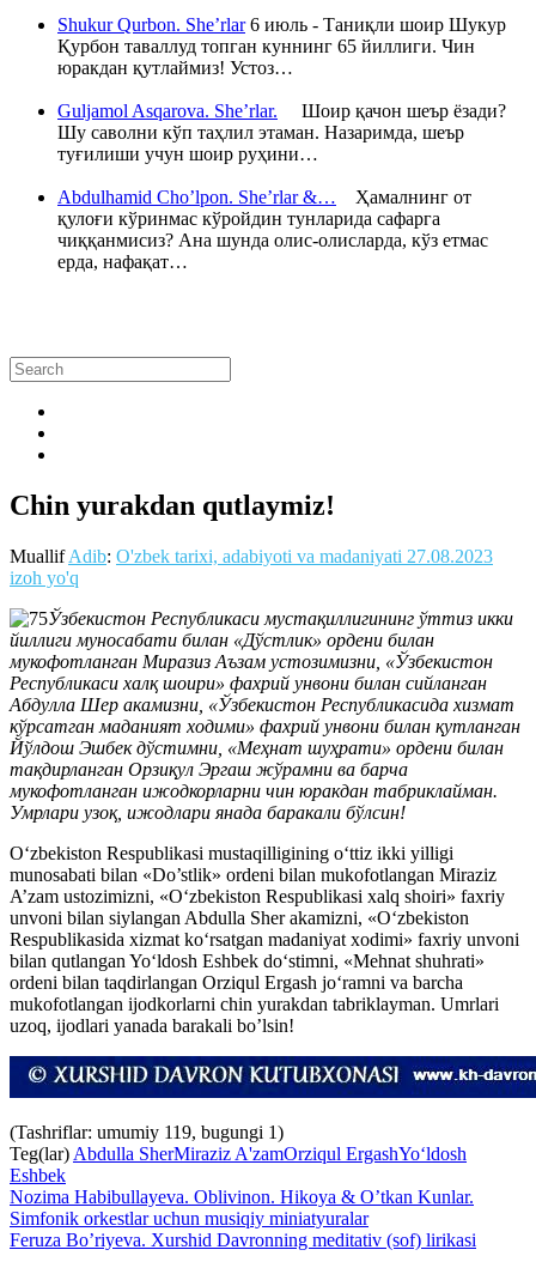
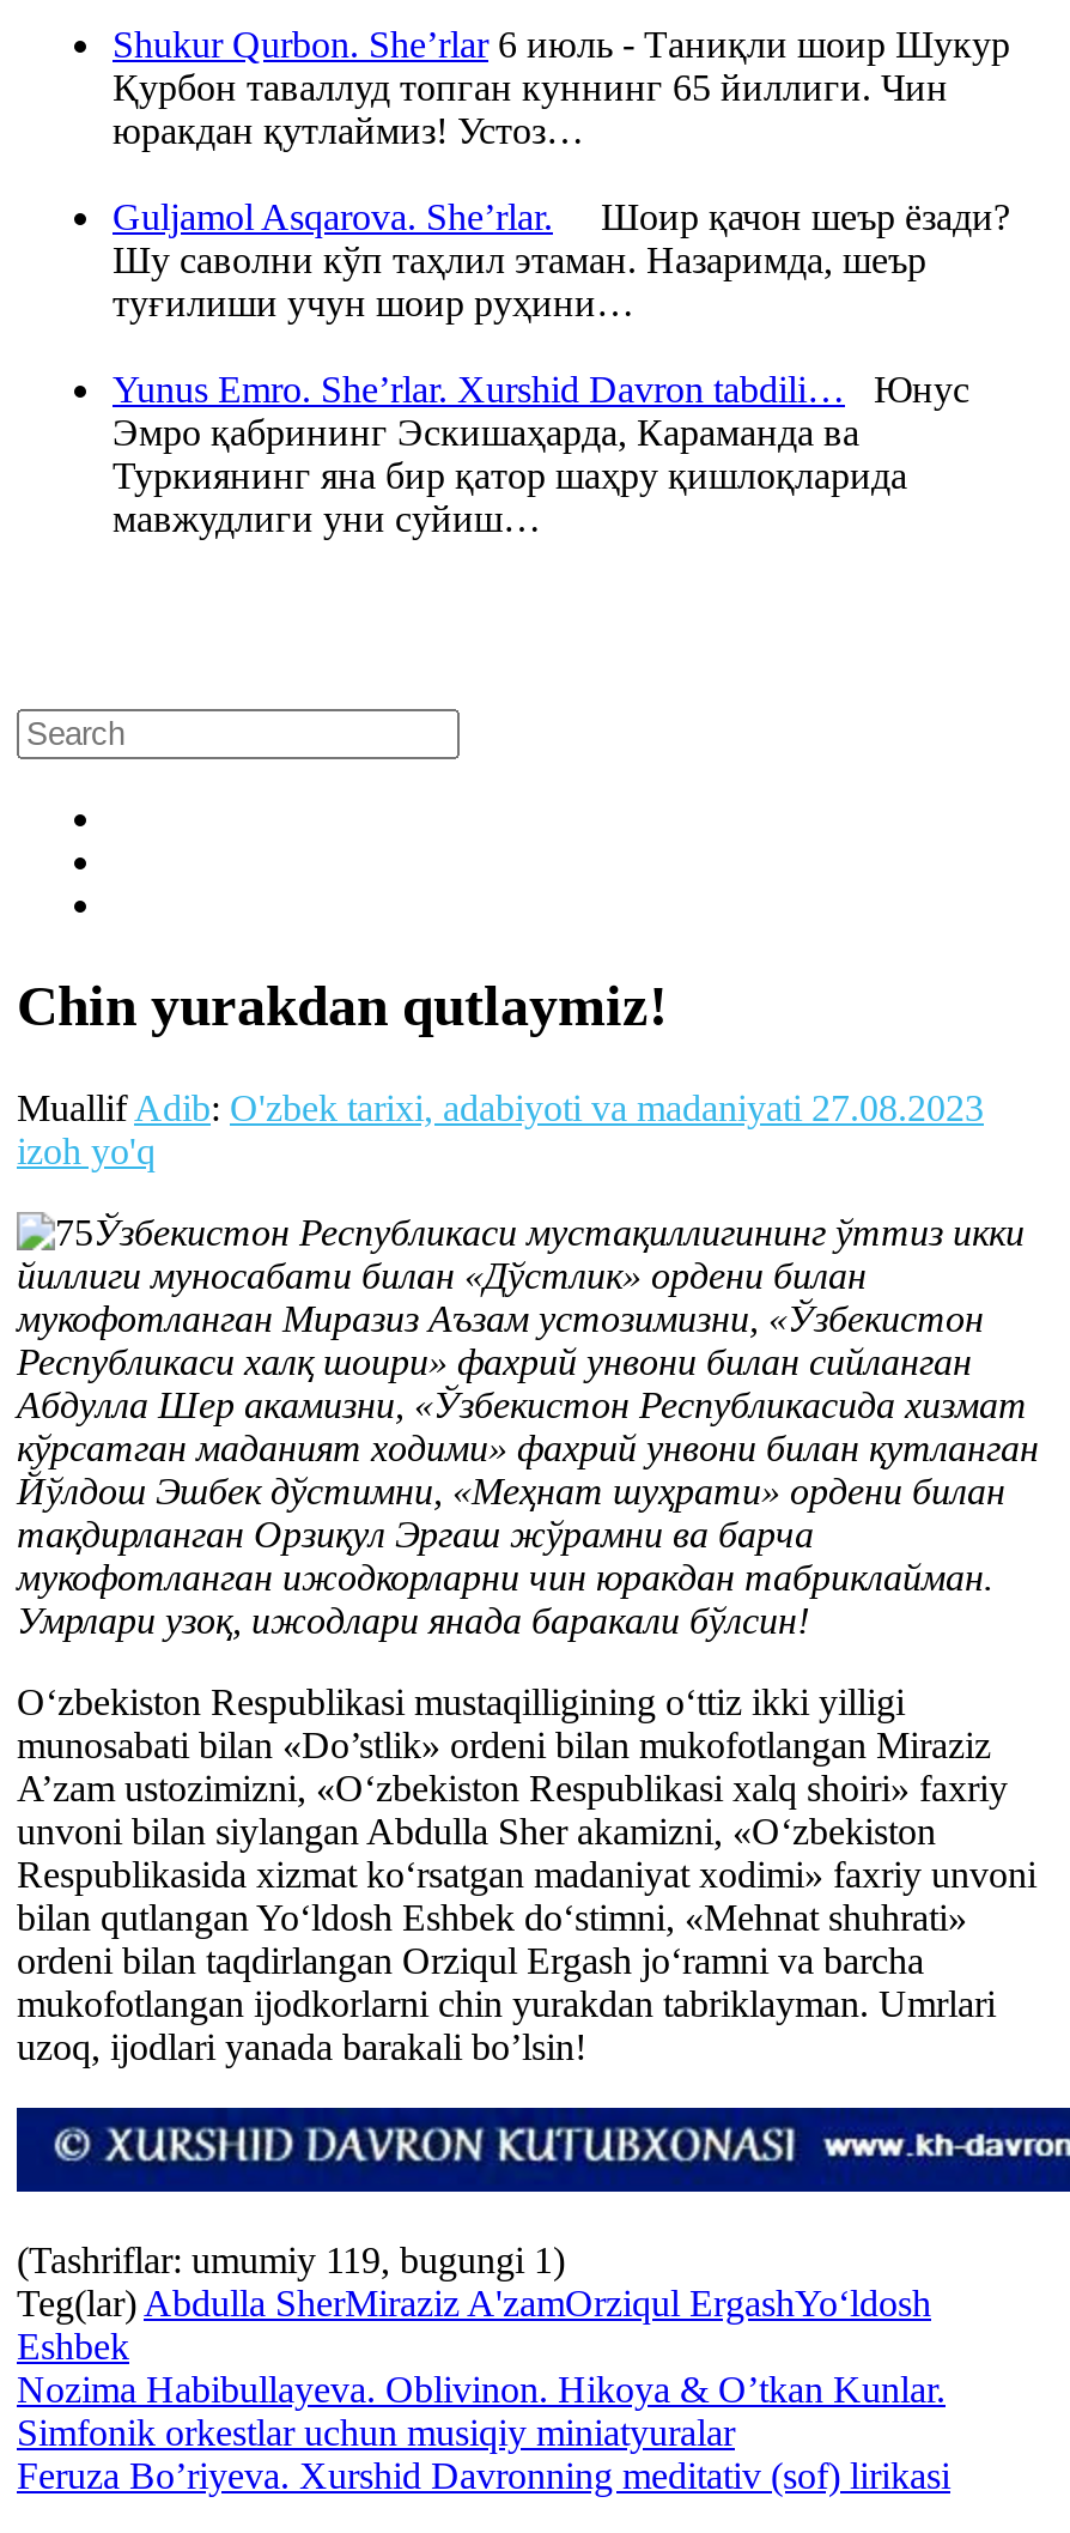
[57,187,488,272] Abdulhamid Cho’lpon. She’rlar &… Ҳамалнинг от | қулоғи кўринмас кўройдин тунларида сафарга | чиққанмисиз? Ана шунда олис-олисларда, кўз етмас | ерда, нафақат… -> [113,368,969,538] Yunus Emro. She’rlar. Xurshid Davron tabdili… Юнус | Эмро қабрининг Эскишаҳарда, Караманда ва | Туркиянинг яна бир қатор шаҳру қишлоқларида | мавжудлиги уни суйиш…

